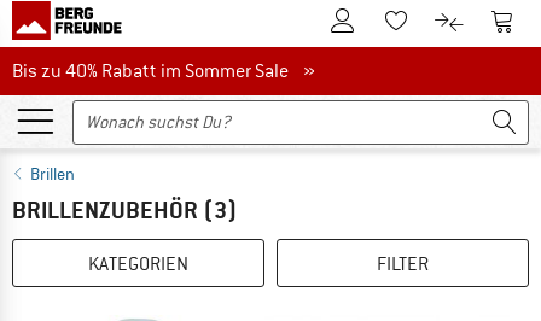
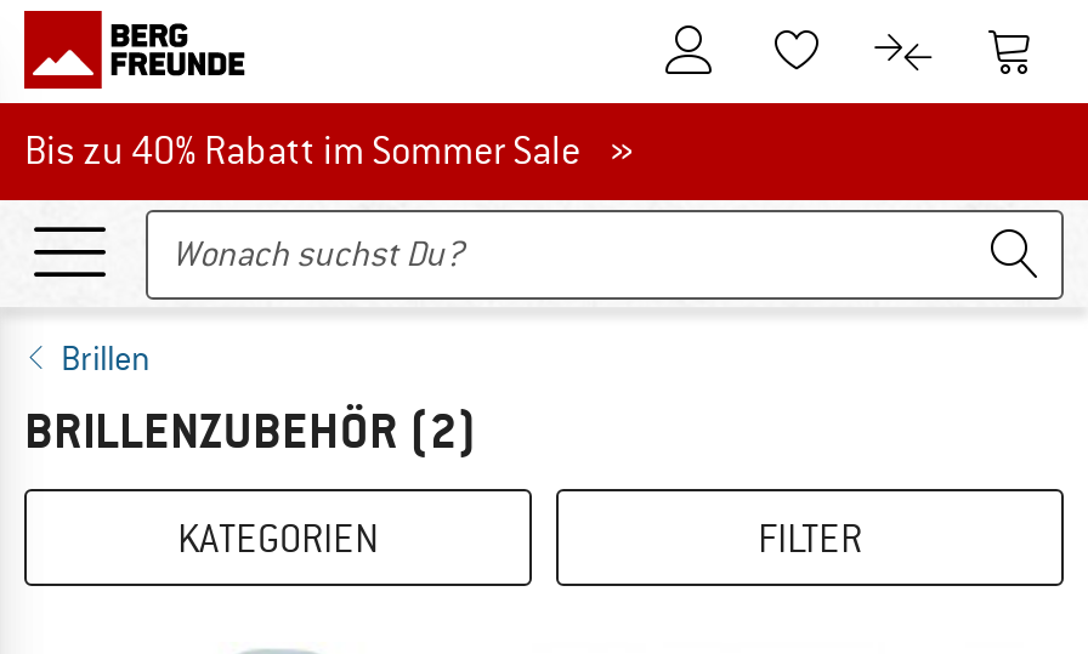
[12,195,238,226] BRILLENZUBEHÖR (3) -> [24,402,478,462] BRILLENZUBEHÖR (2)

